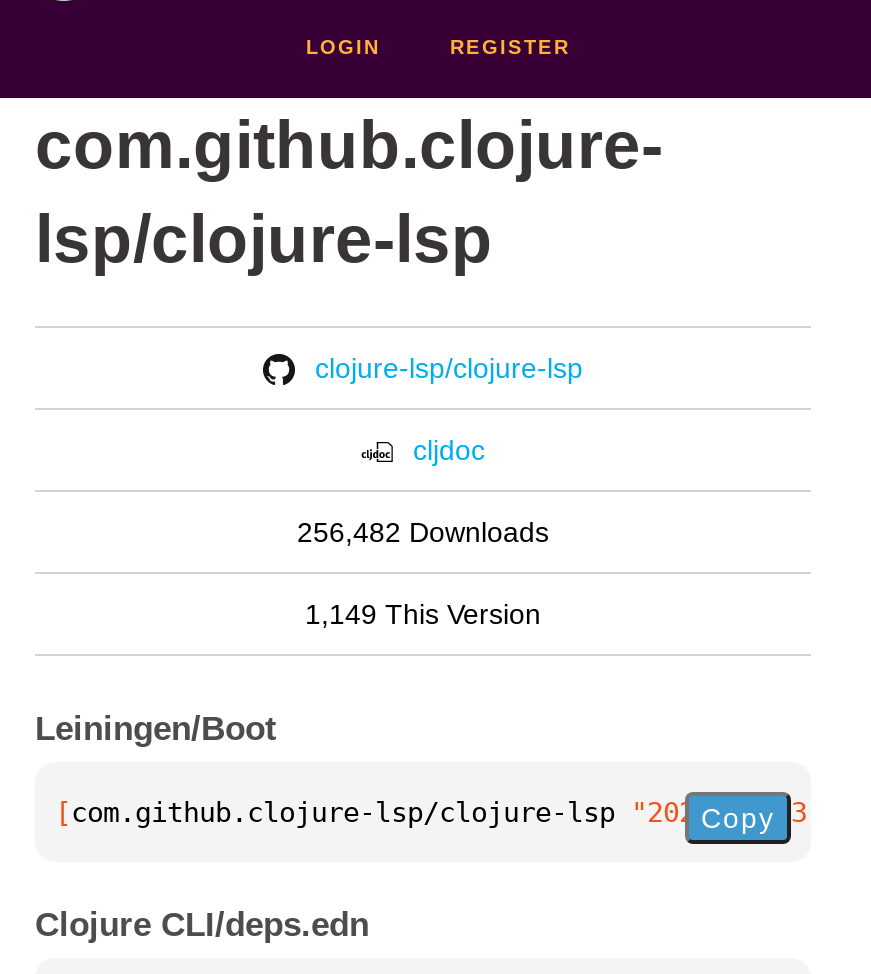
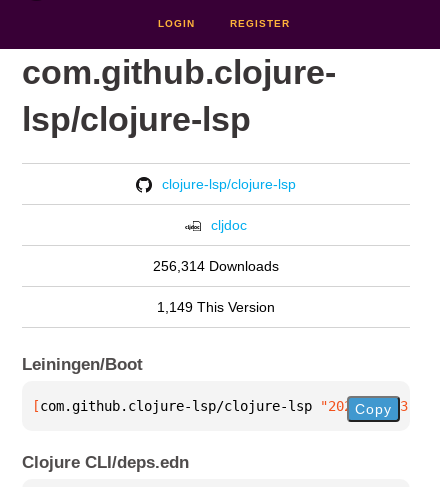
[297,516,549,548] 256,482 Downloads -> [153,258,279,274] 256,314 Downloads

